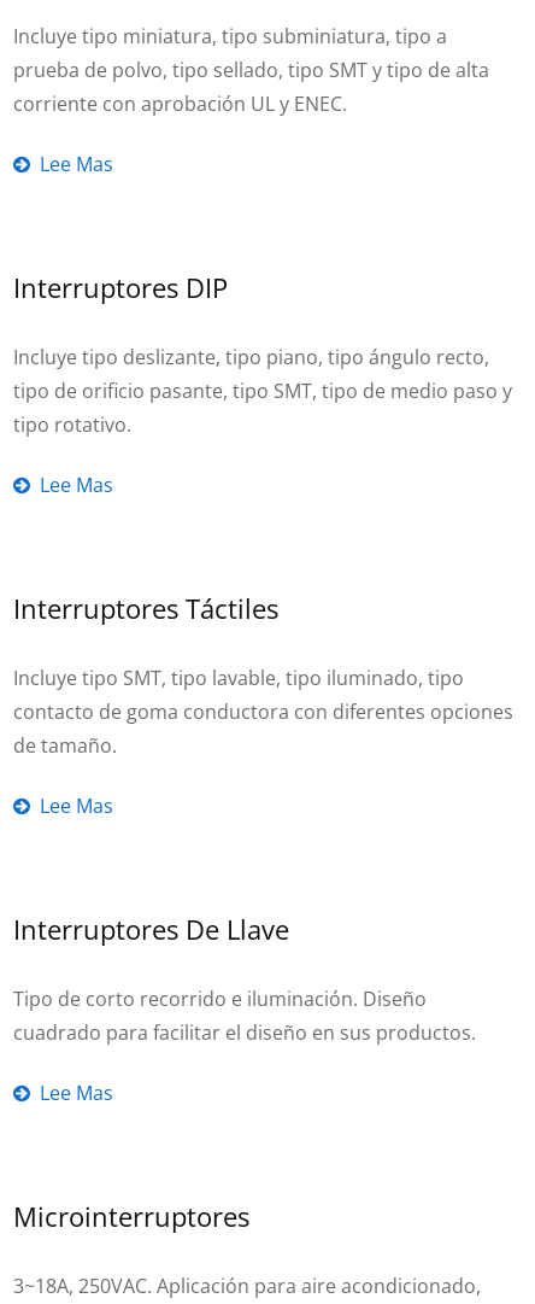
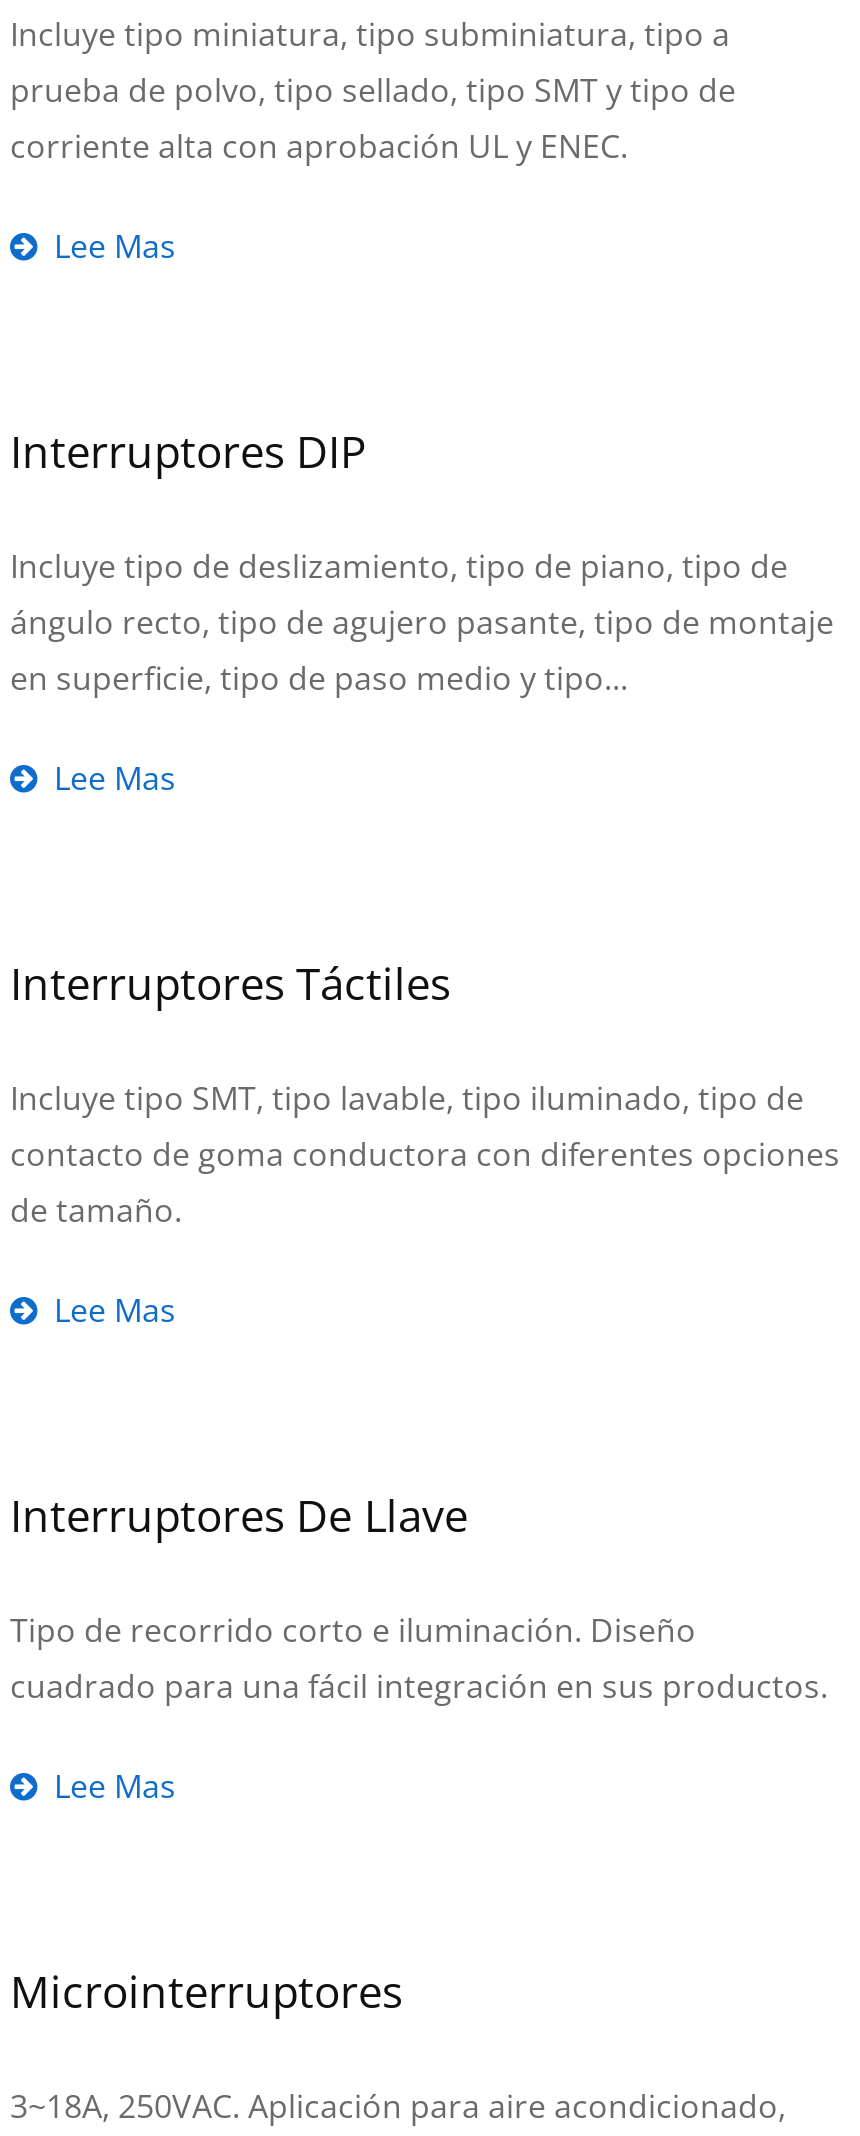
[13,57,489,117] prueba de polvo, tipo sellado, tipo SMT y tipo de alta | corriente con aprobación UL y ENEC. -> [10,68,736,168] prueba de polvo, tipo sellado, tipo SMT y tipo de | corriente alta con aprobación UL y ENEC.
[13,344,512,438] Incluye tipo deslizante, tipo piano, tipo ángulo recto, | tipo de orificio pasante, tipo SMT, tipo de medio paso y | tipo rotativo. -> [10,544,834,700] Incluye tipo de deslizamiento, tipo de piano, tipo de | ángulo recto, tipo de agujero pasante, tipo de montaje | en superficie, tipo de paso medio y tipo...
[13,665,464,691] Incluye tipo SMT, tipo lavable, tipo iluminado, tipo -> [10,1076,804,1120] Incluye tipo SMT, tipo lavable, tipo iluminado, tipo de
[13,986,427,1012] Tipo de corto recorrido e iluminación. Diseño -> [10,1608,696,1652] Tipo de recorrido corto e iluminación. Diseño
[13,1019,476,1046] cuadrado para facilitar el diseño en sus productos. -> [10,1664,828,1708] cuadrado para una fácil integración en sus productos.

